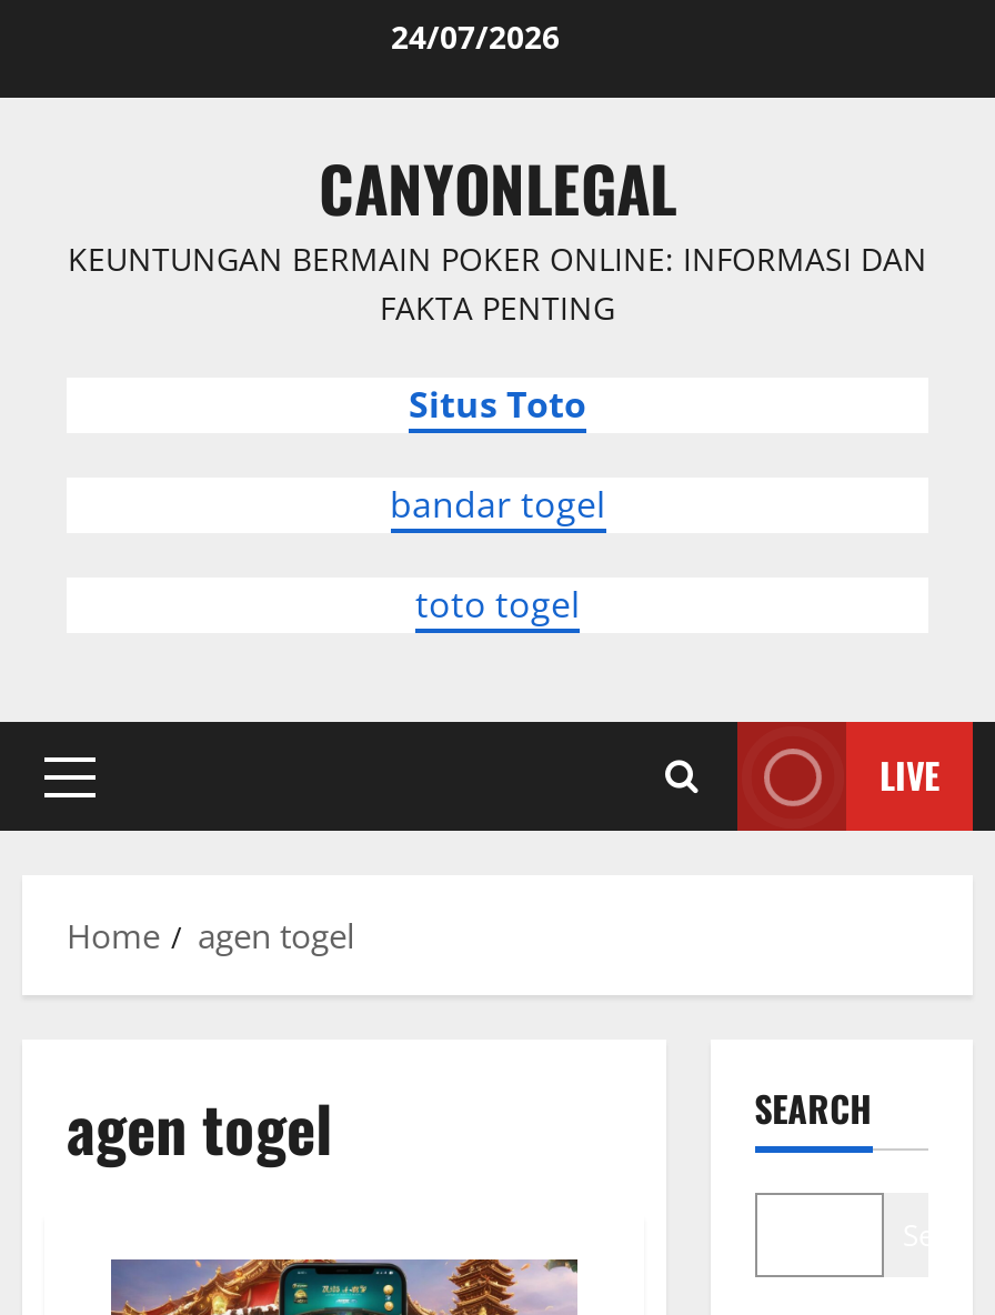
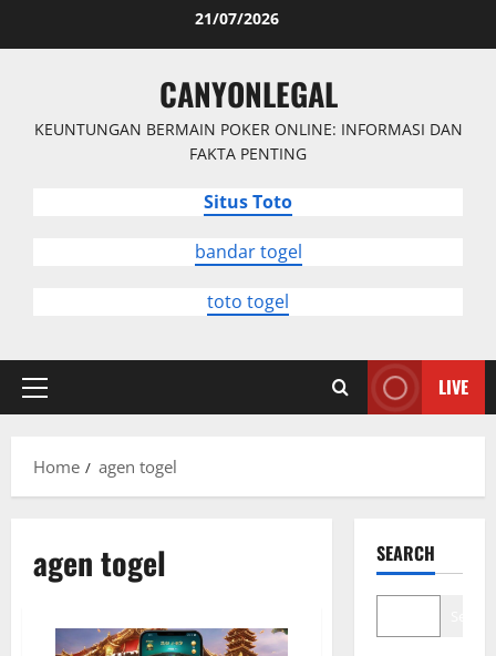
[391,16,560,58] 24/07/2026 -> [195,8,279,29] 21/07/2026

